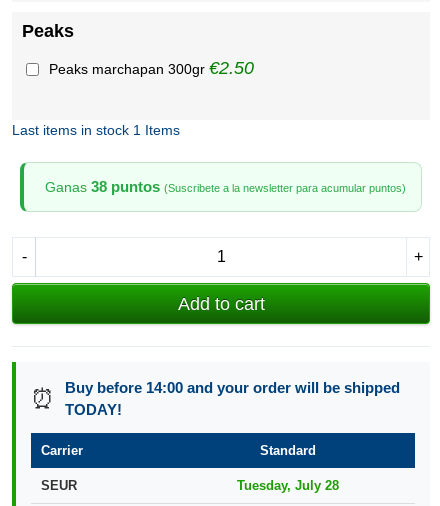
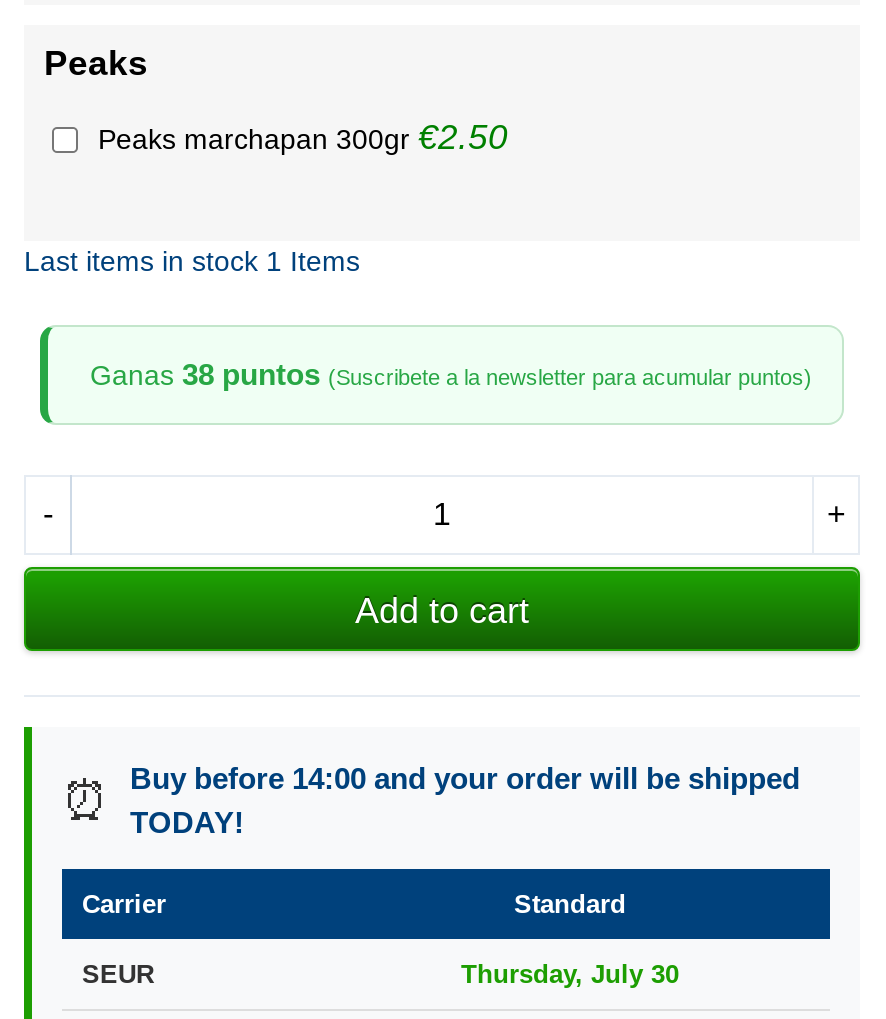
[236,478,338,493] Tuesday, July 28 -> [461,958,679,988] Thursday, July 30

